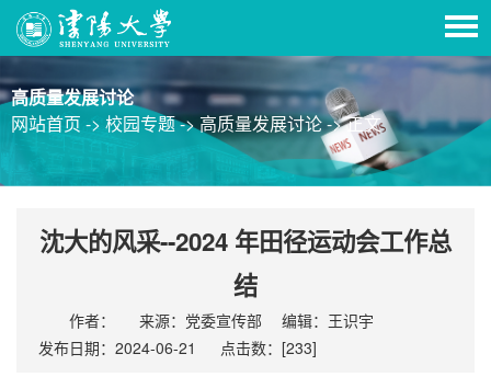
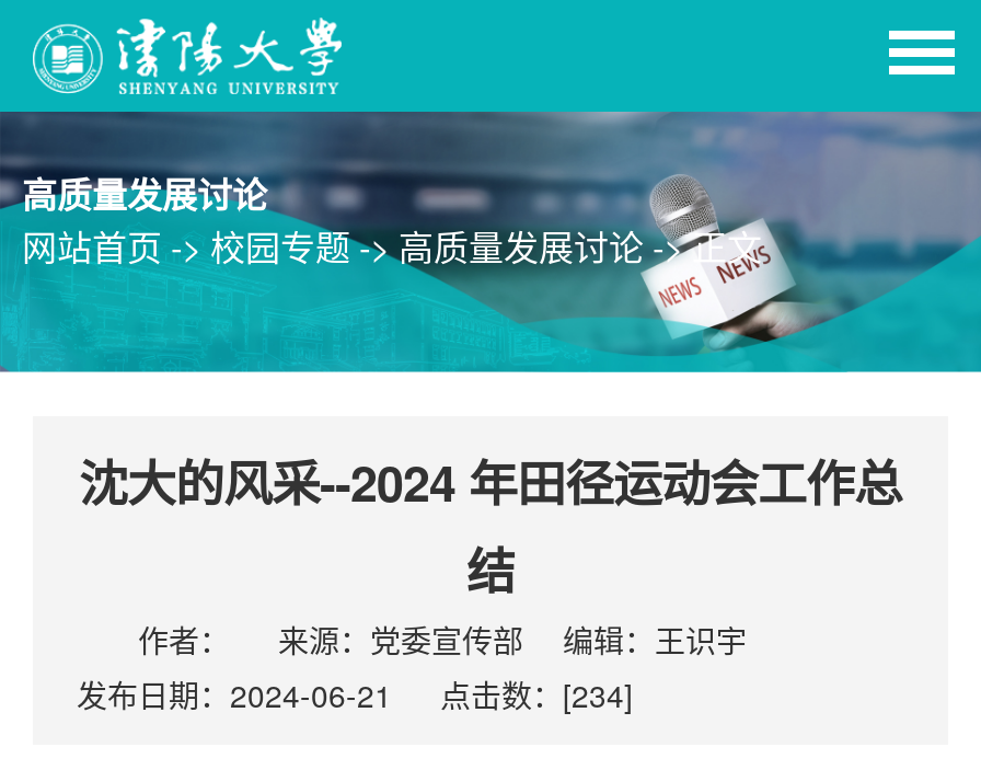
[38,336,317,358] 发布日期：2024-06-21 点击数：[233] -> [77,673,633,716] 发布日期：2024-06-21 点击数：[234]

